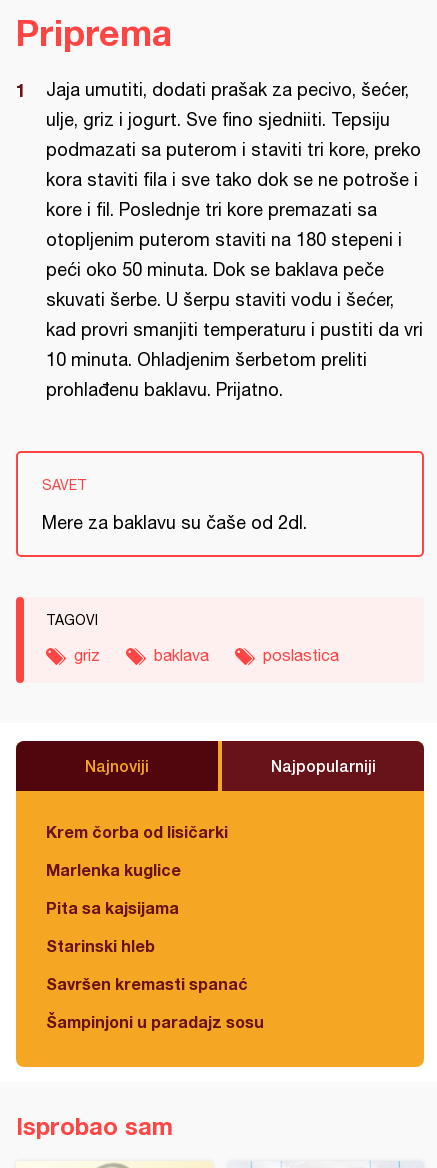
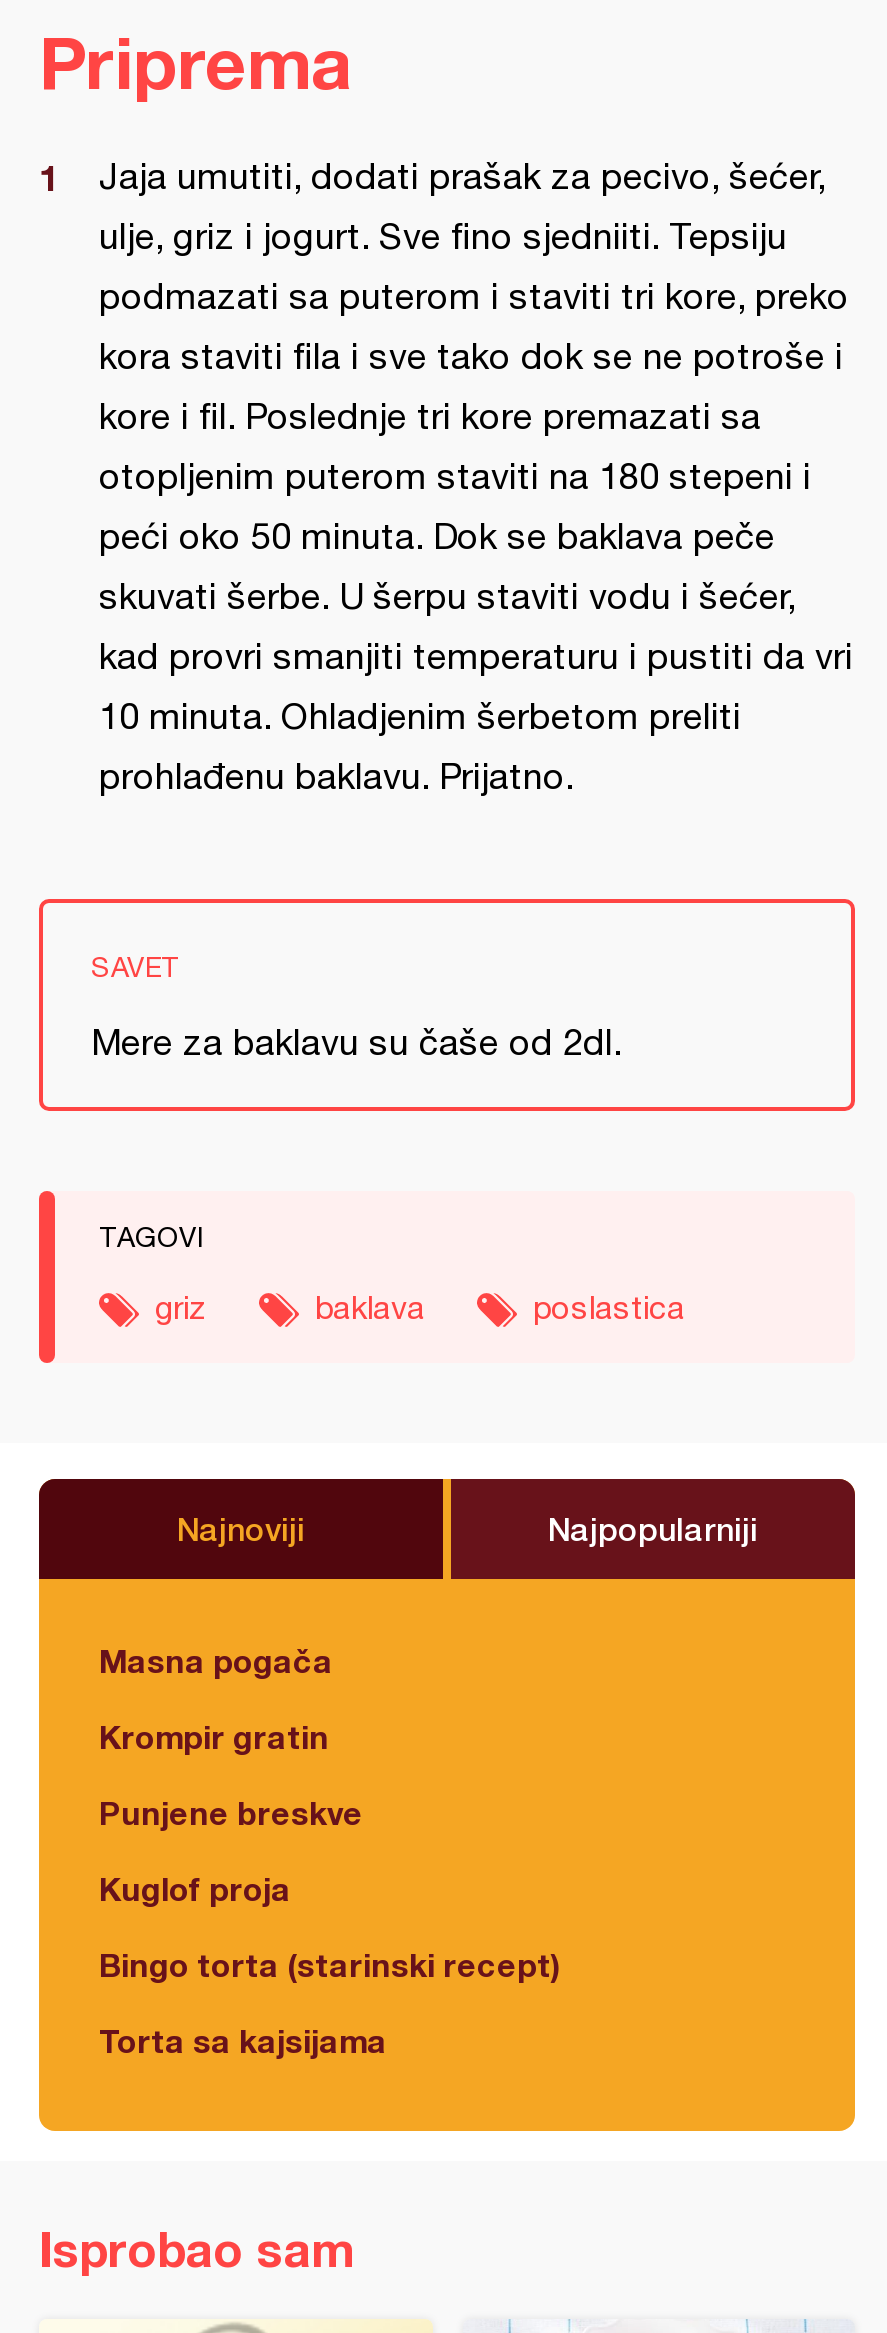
[46,822,228,841] Krem čorba od lisičarki -> [99,1641,333,1679] Masna pogača
[46,860,181,879] Marlenka kuglice -> [99,1717,329,1755] Krompir gratin
[46,898,179,917] Pita sa kajsijama -> [99,1793,363,1831] Punjene breskve
[46,936,155,955] Starinski hleb -> [99,1869,291,1907] Kuglof proja
[46,974,248,993] Savršen kremasti spanać -> [99,1945,561,1983] Bingo torta (starinski recept)
[46,1012,264,1031] Šampinjoni u paradajz sosu -> [99,2021,387,2059] Torta sa kajsijama

